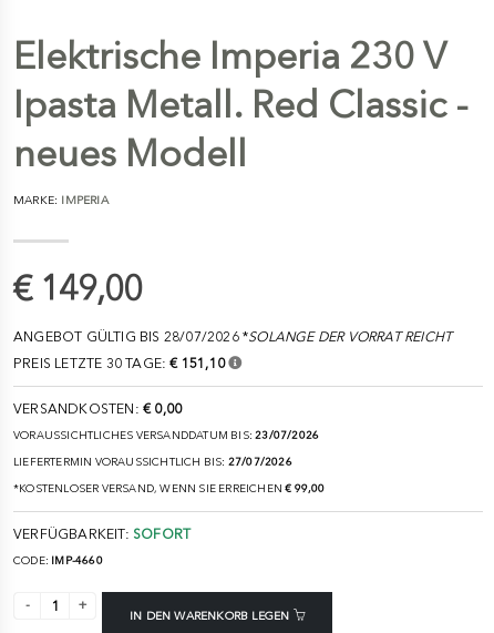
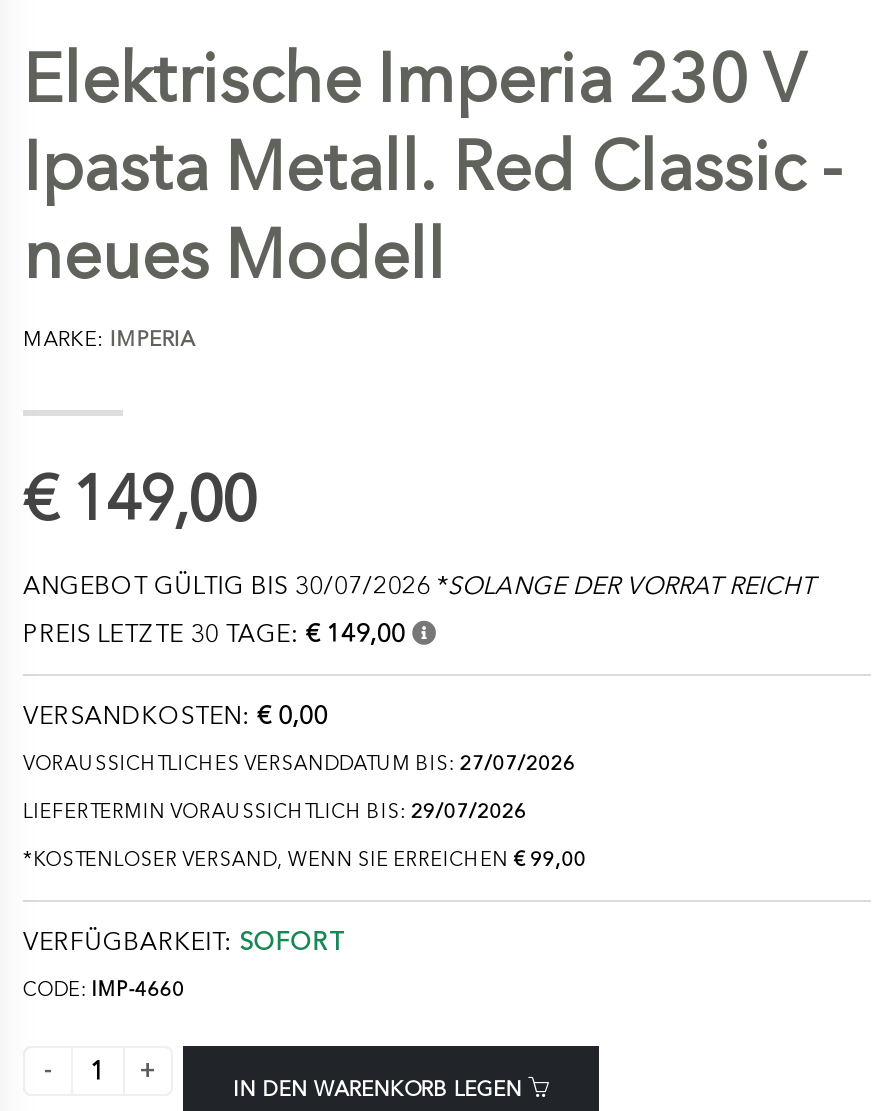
[13,329,452,345] ANGEBOT GÜLTIG BIS 28/07/2026 *SOLANGE DER VORRAT REICHT -> [23,571,815,601] ANGEBOT GÜLTIG BIS 30/07/2026 *SOLANGE DER VORRAT REICHT
[13,355,225,372] PREIS LETZTE 30 TAGE: € 151,10 -> [23,619,405,649] PREIS LETZTE 30 TAGE: € 149,00
[13,429,319,442] VORAUSSICHTLICHES VERSANDDATUM BIS: 23/07/2026 -> [23,753,575,775] VORAUSSICHTLICHES VERSANDDATUM BIS: 27/07/2026
[13,456,292,468] LIEFERTERMIN VORAUSSICHTLICH BIS: 27/07/2026 -> [23,801,527,823] LIEFERTERMIN VORAUSSICHTLICH BIS: 29/07/2026

